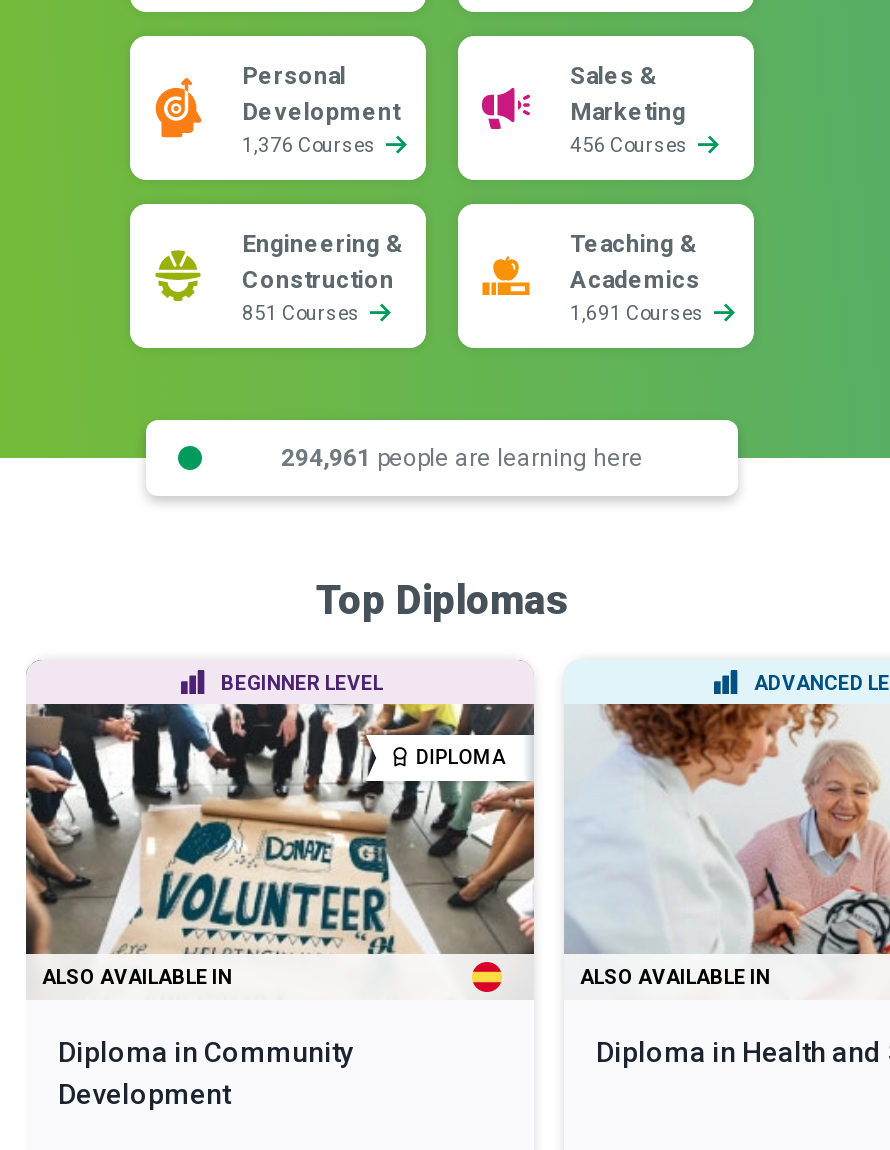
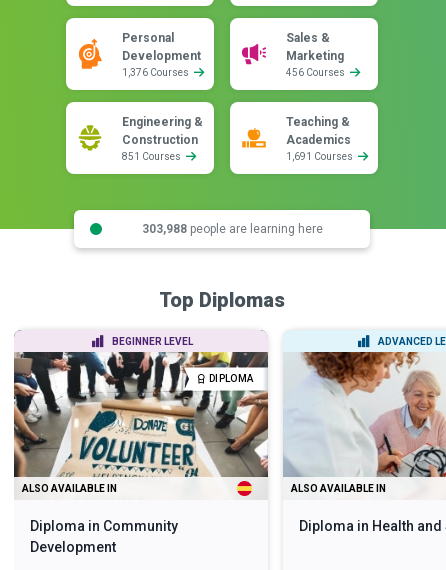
[281,443,643,471] 294,961 people are learning here -> [141,221,322,235] 303,988 people are learning here

